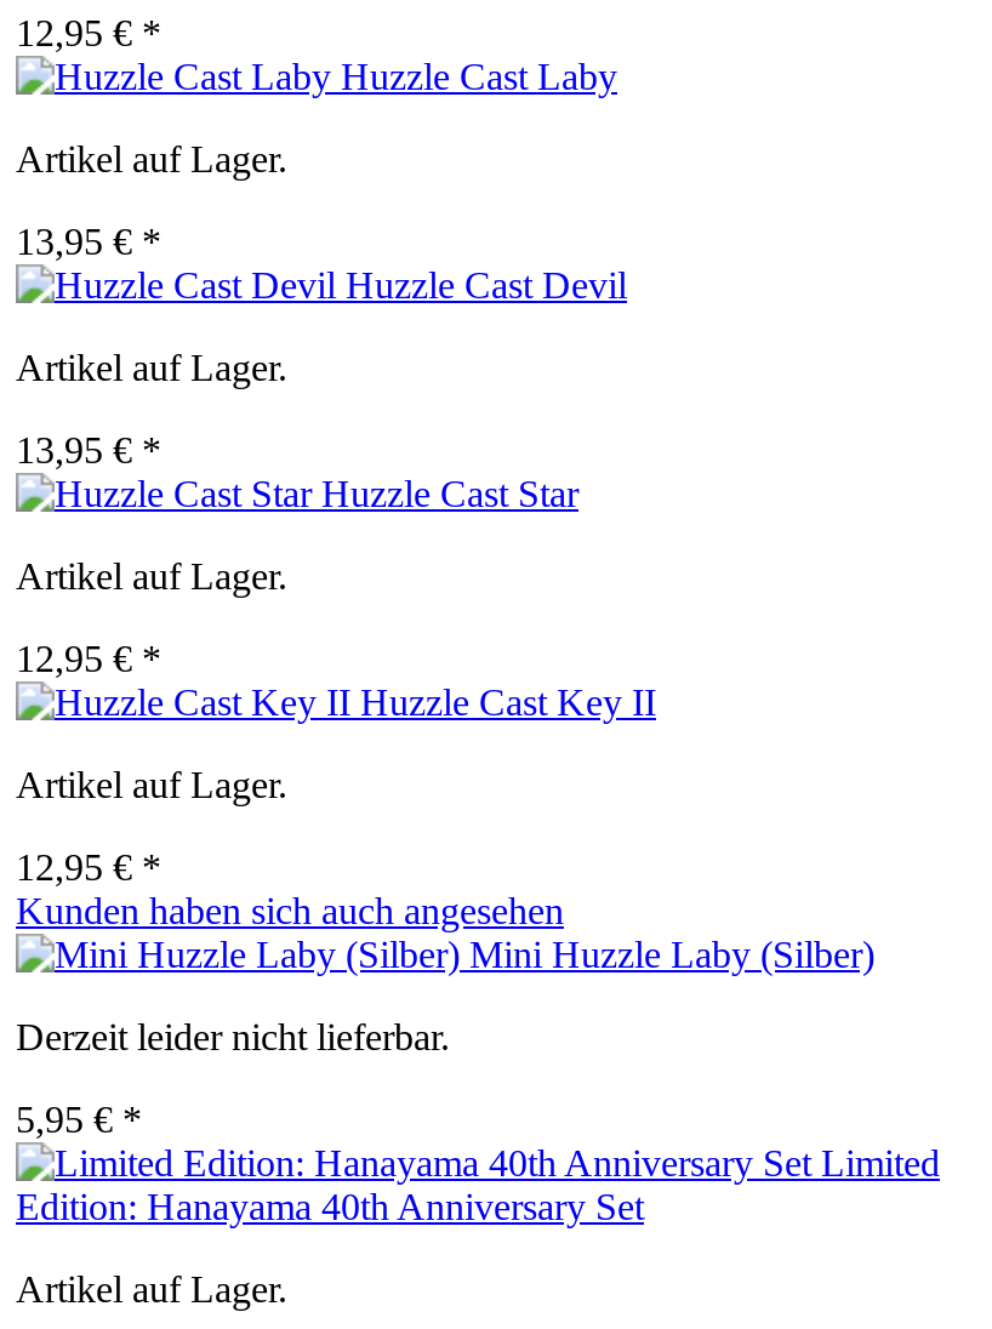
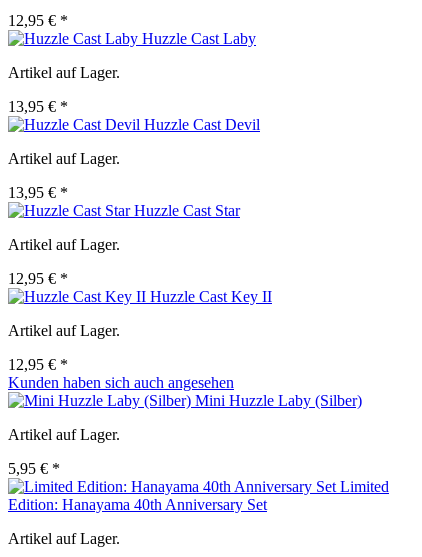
[16,1017,450,1058] Derzeit leider nicht lieferbar. -> [8,426,120,443] Artikel auf Lager.

